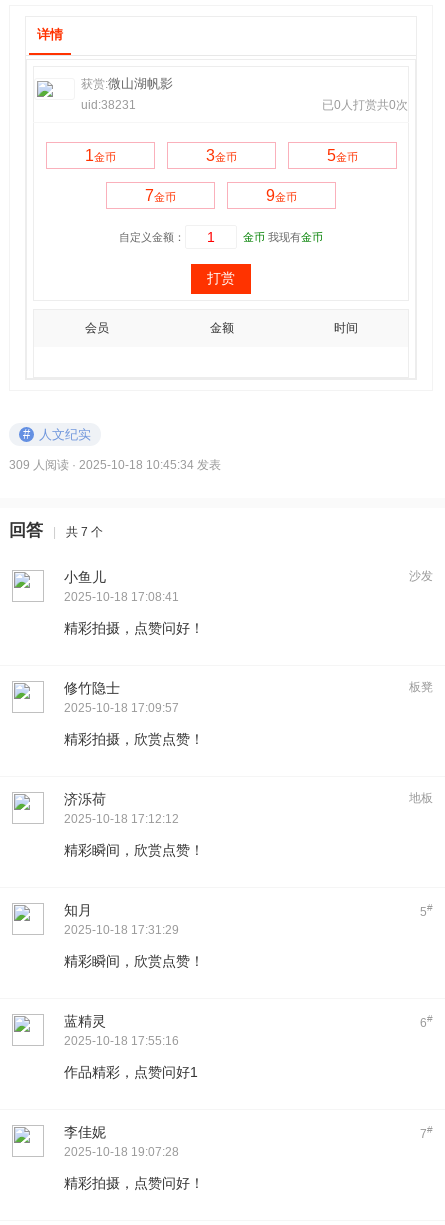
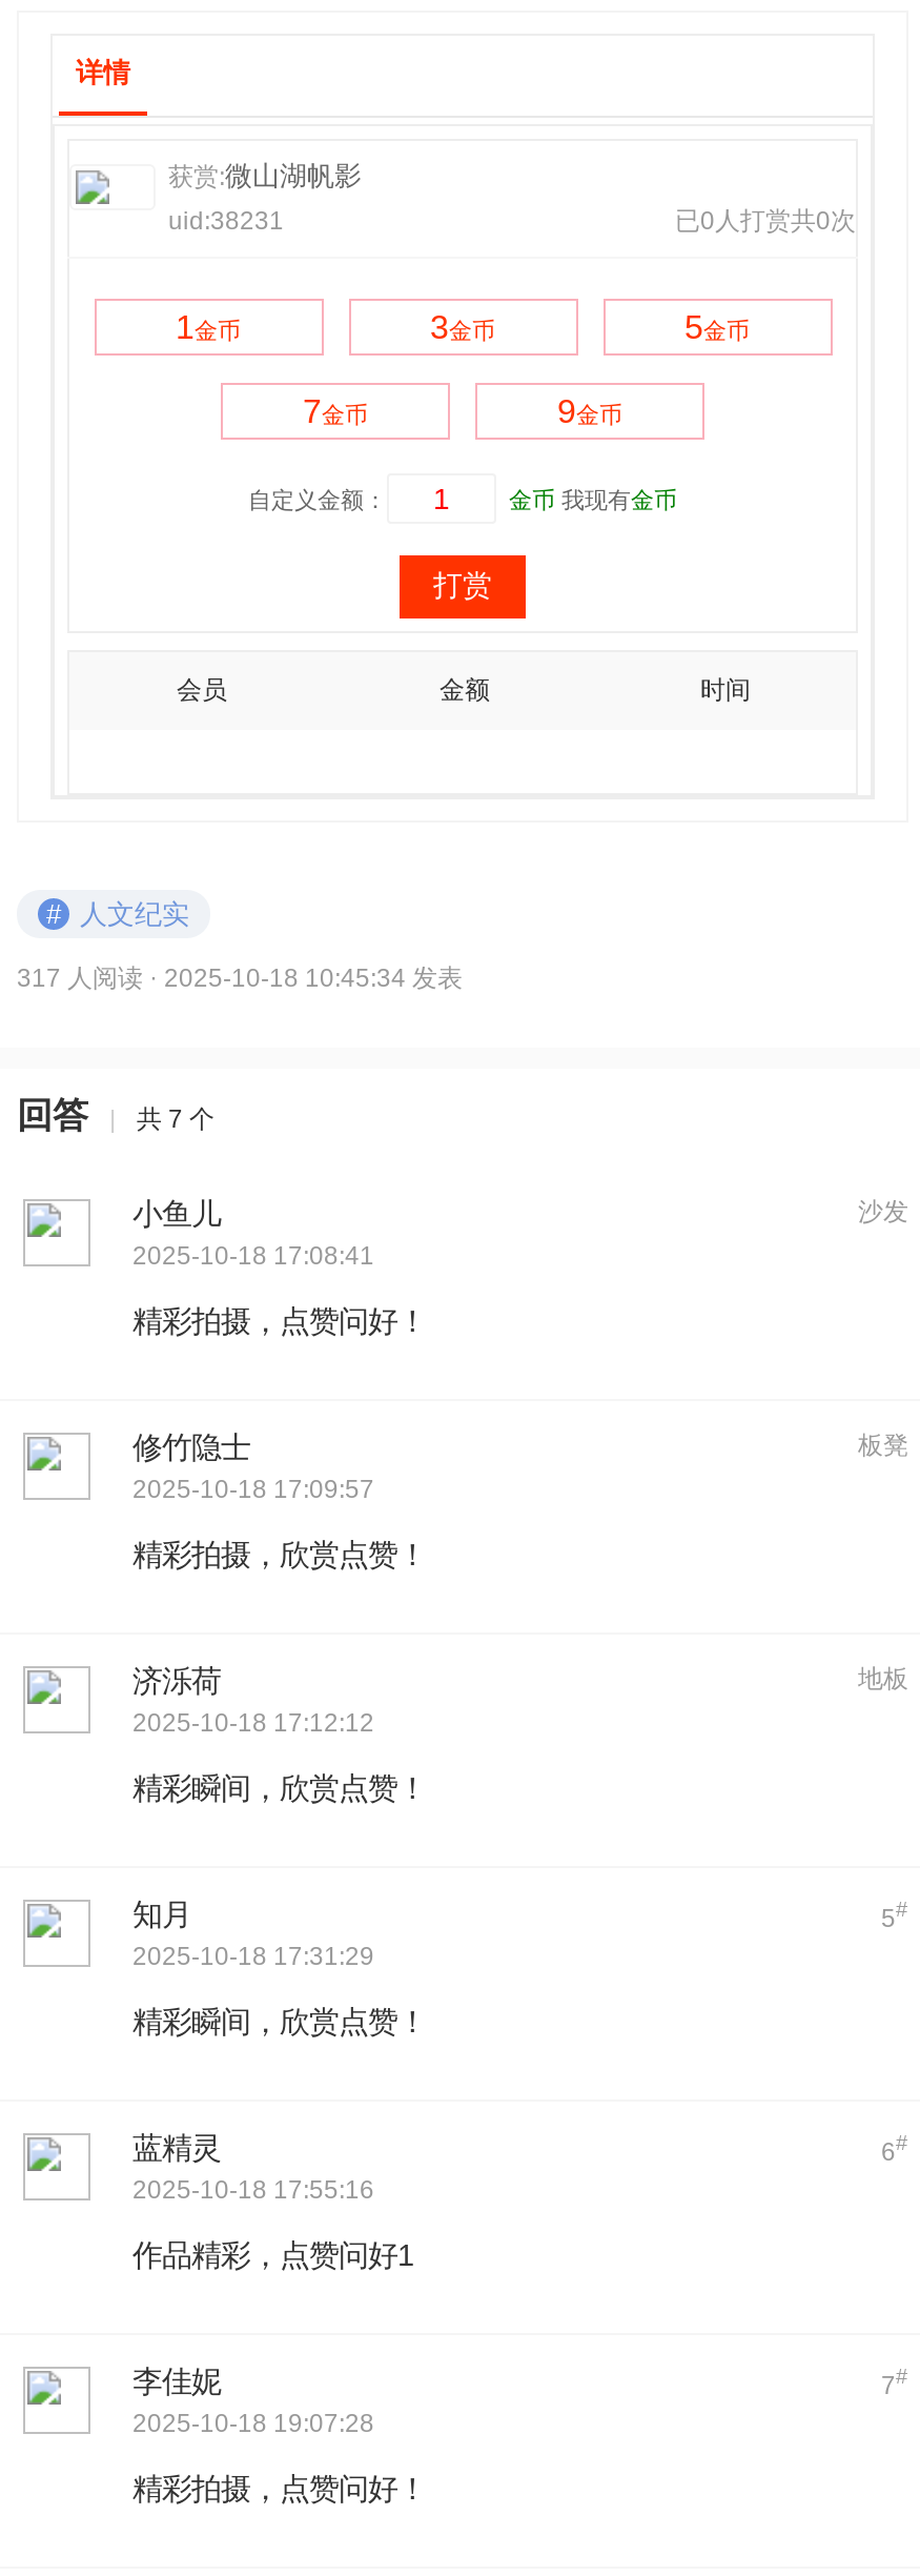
[9,458,221,472] 309 人阅读· 2025-10-18 10:45:34 发表 -> [17,964,463,993] 317 人阅读· 2025-10-18 10:45:34 发表

